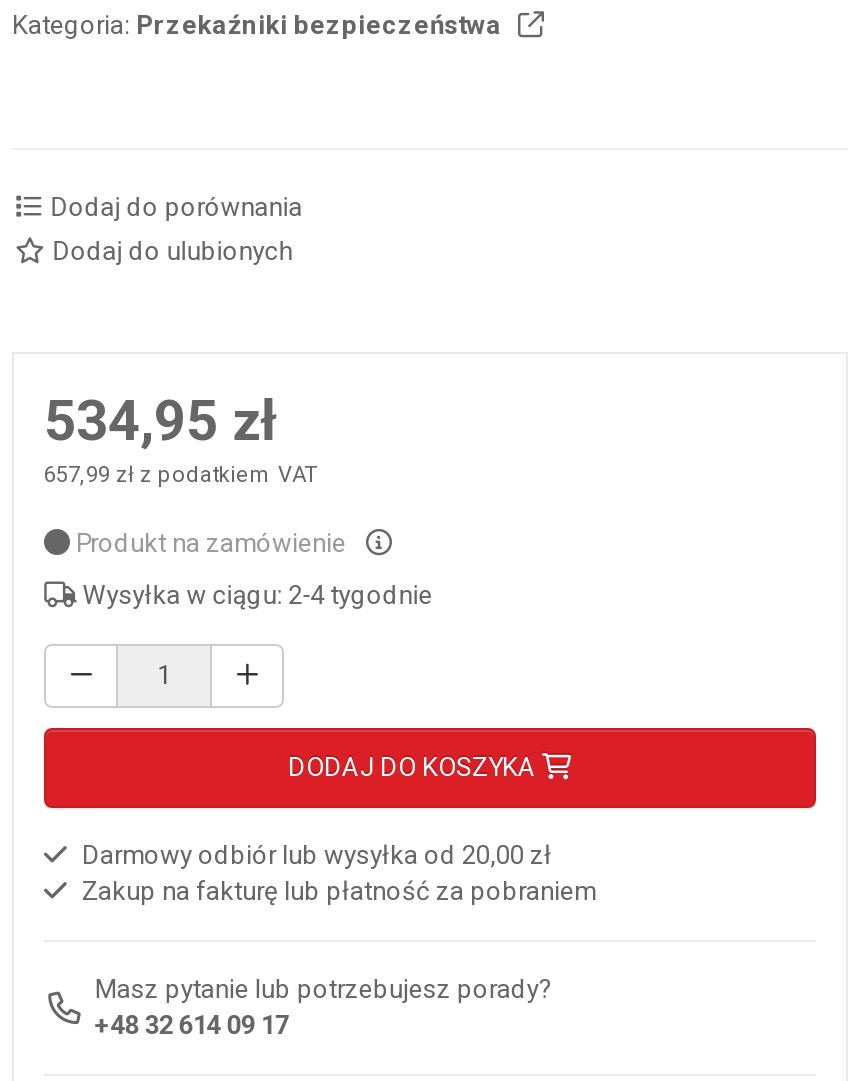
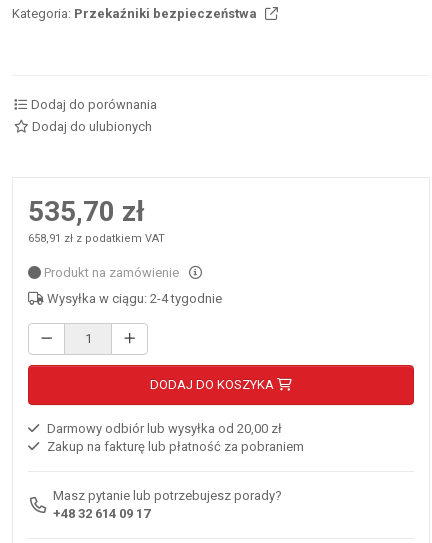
[44,387,278,453] 534,95 zł -> [28,194,145,227] 535,70 zł
[44,461,318,487] 657,99 zł z podatkiem VAT -> [28,231,165,244] 658,91 zł z podatkiem VAT

